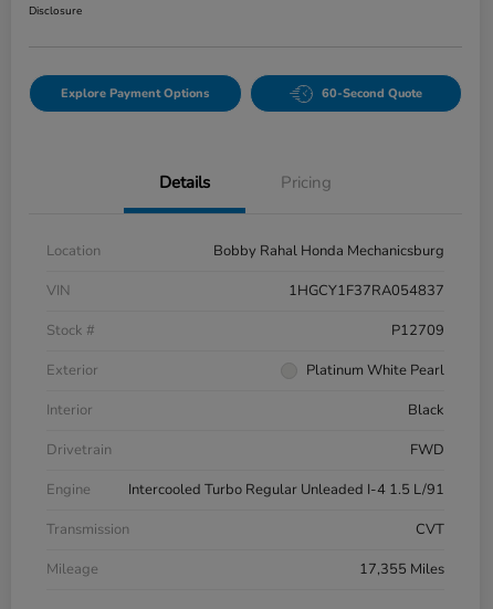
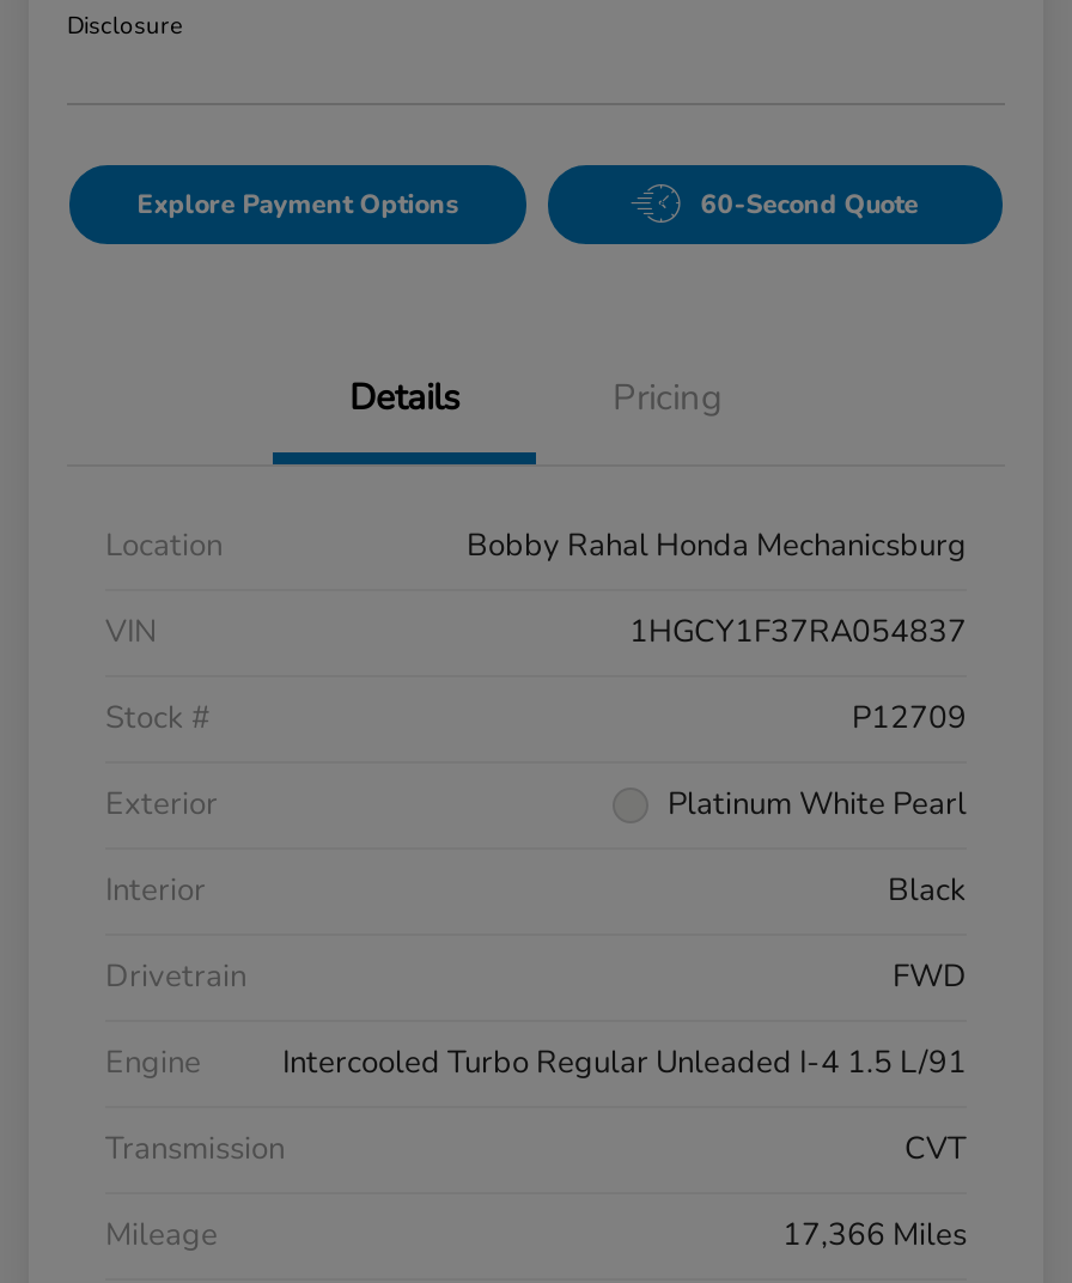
[359,560,444,580] 17,355 Miles -> [782,1212,967,1255] 17,366 Miles

